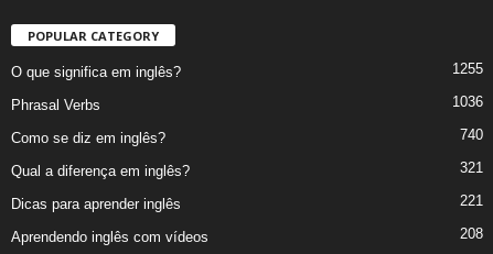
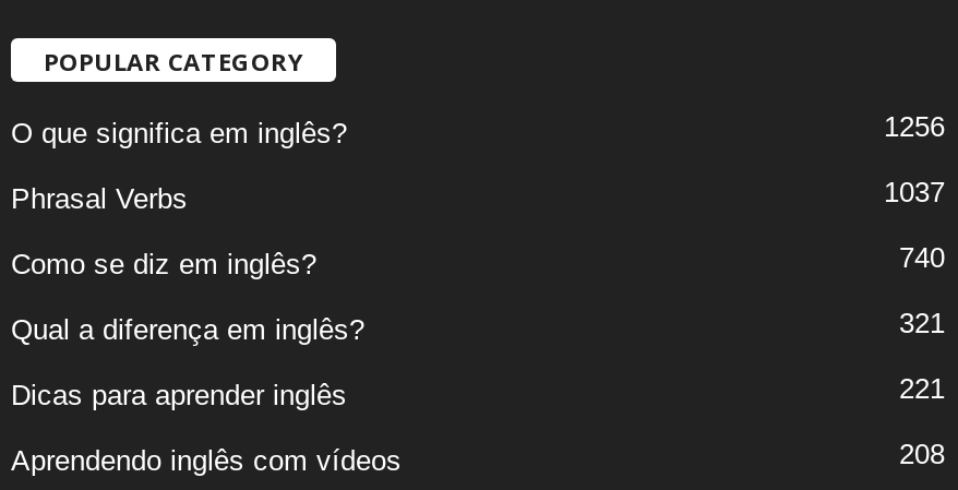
[452,60,483,77] 1255 -> [884,110,945,143] 1256
[452,93,483,110] 1036 -> [884,176,945,208] 1037

